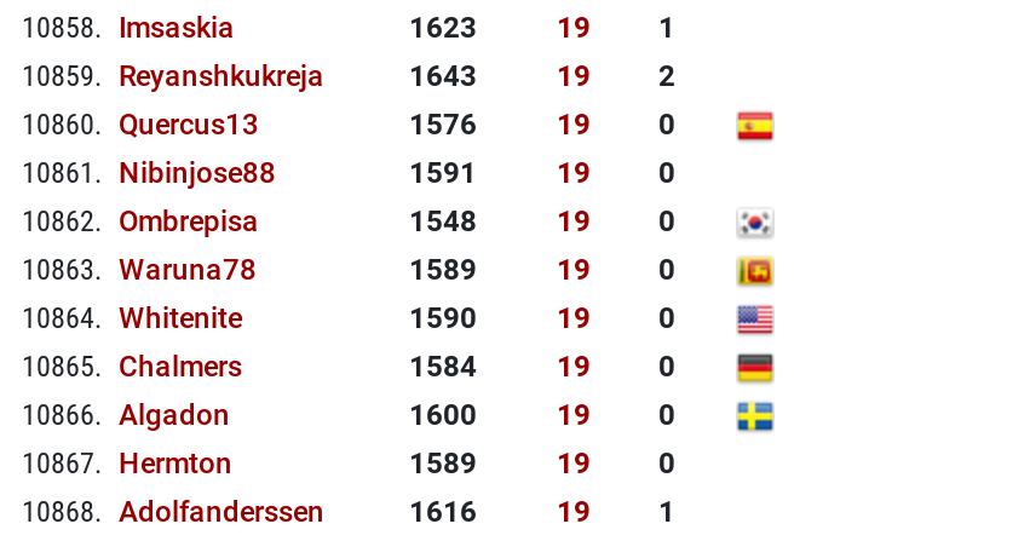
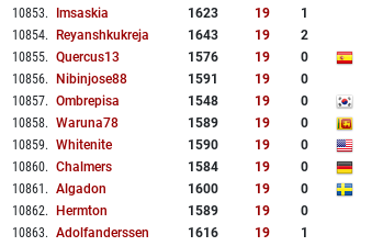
[22,11,235,45] 10858. Imsaskia -> [12,6,109,21] 10853. Imsaskia
[22,60,324,94] 10859. Reyanshkukreja -> [12,28,149,43] 10854. Reyanshkukreja
[22,108,259,142] 10860. Quercus13 -> [12,50,120,65] 10855. Quercus13
[22,157,276,190] 10861. Nibinjose88 -> [12,72,127,87] 10856. Nibinjose88
[22,205,259,239] 10862. Ombrepisa -> [12,94,120,109] 10857. Ombrepisa
[22,253,257,287] 10863. Waruna78 -> [12,116,119,131] 10858. Waruna78
[22,302,242,336] 10864. Whitenite -> [12,137,112,153] 10859. Whitenite
[22,350,242,384] 10865. Chalmers -> [12,159,112,175] 10860. Chalmers
[22,399,230,433] 10866. Algadon -> [12,181,106,197] 10861. Algadon
[22,447,232,481] 10867. Hermton -> [12,203,108,219] 10862. Hermton
[22,495,324,529] 10868. Adolfanderssen -> [12,225,149,241] 10863. Adolfanderssen

